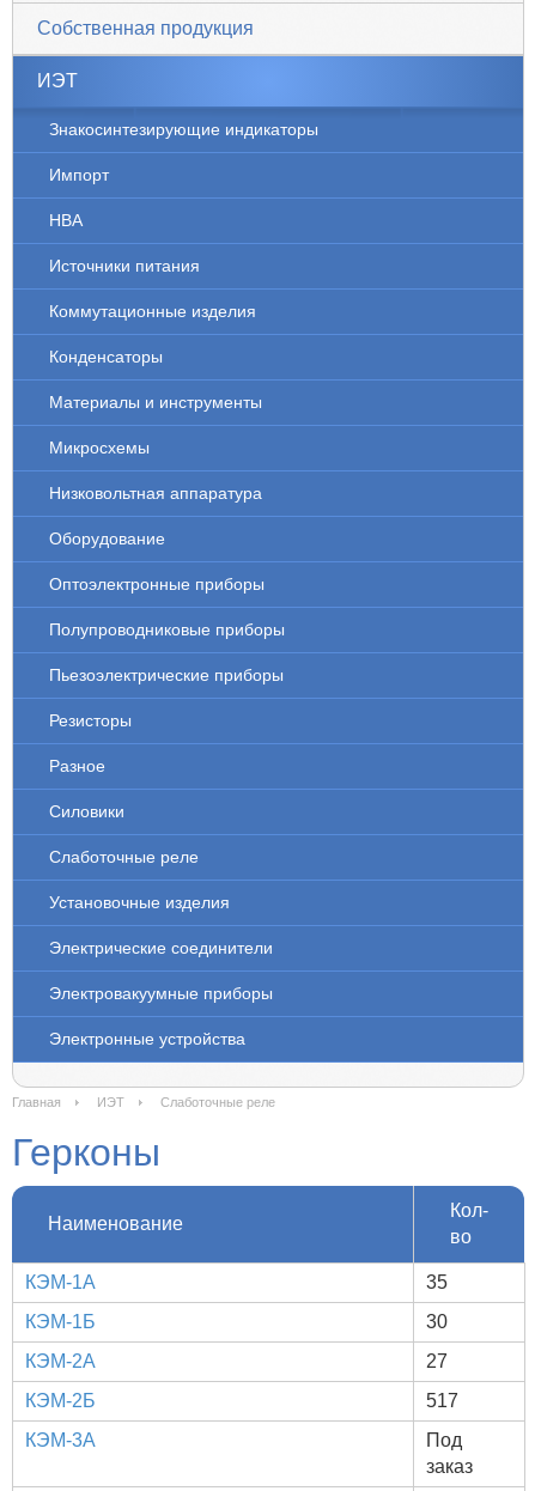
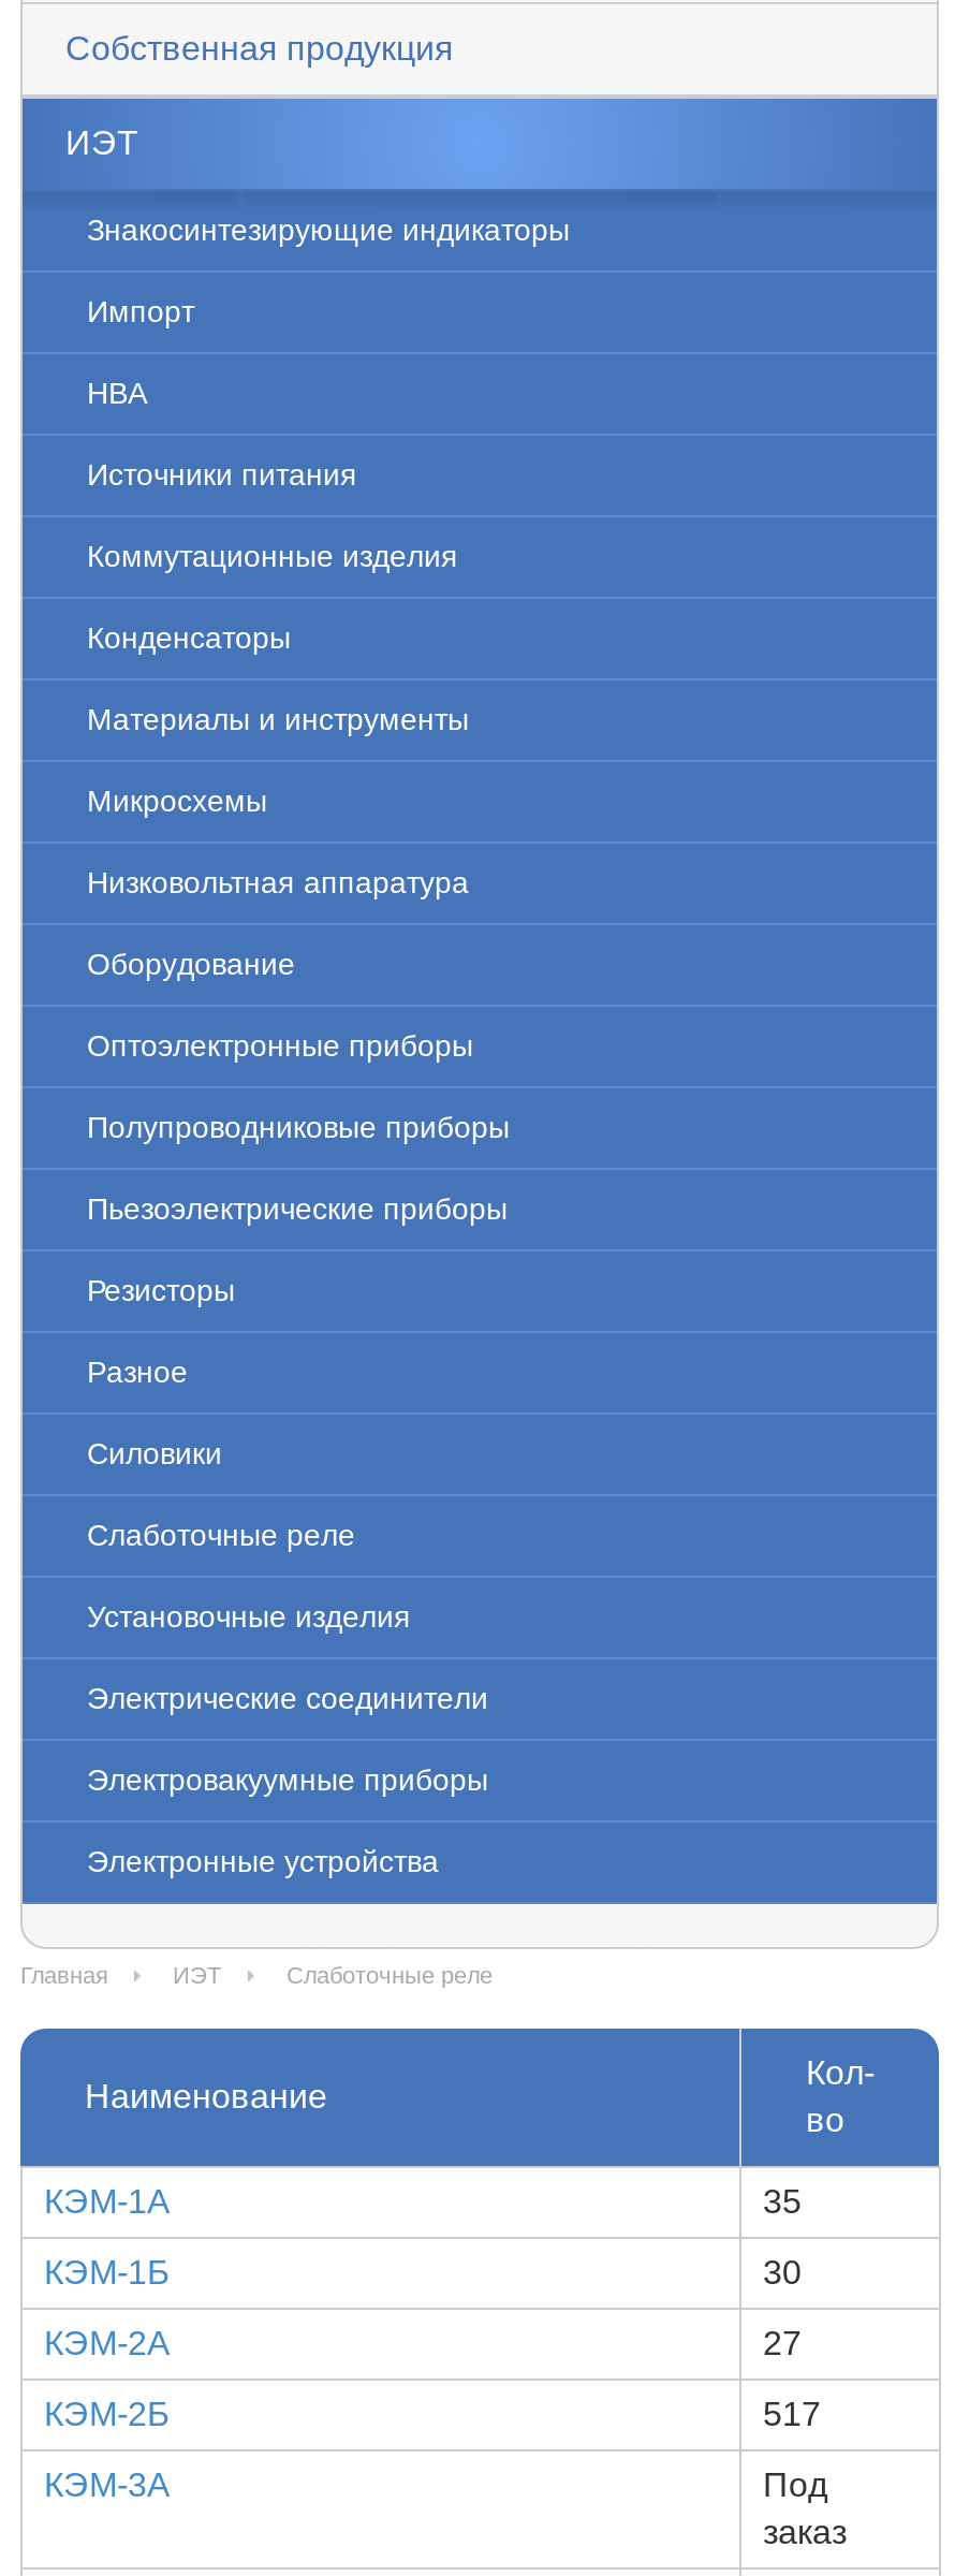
[12,1131,160,1174] Герконы -> none

